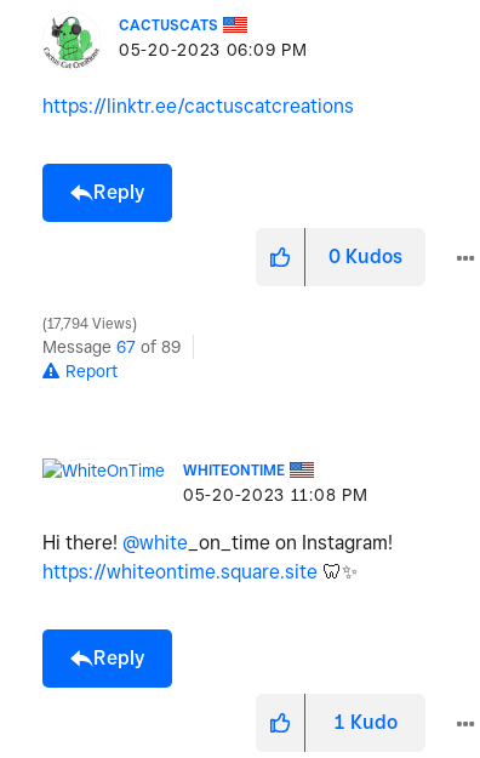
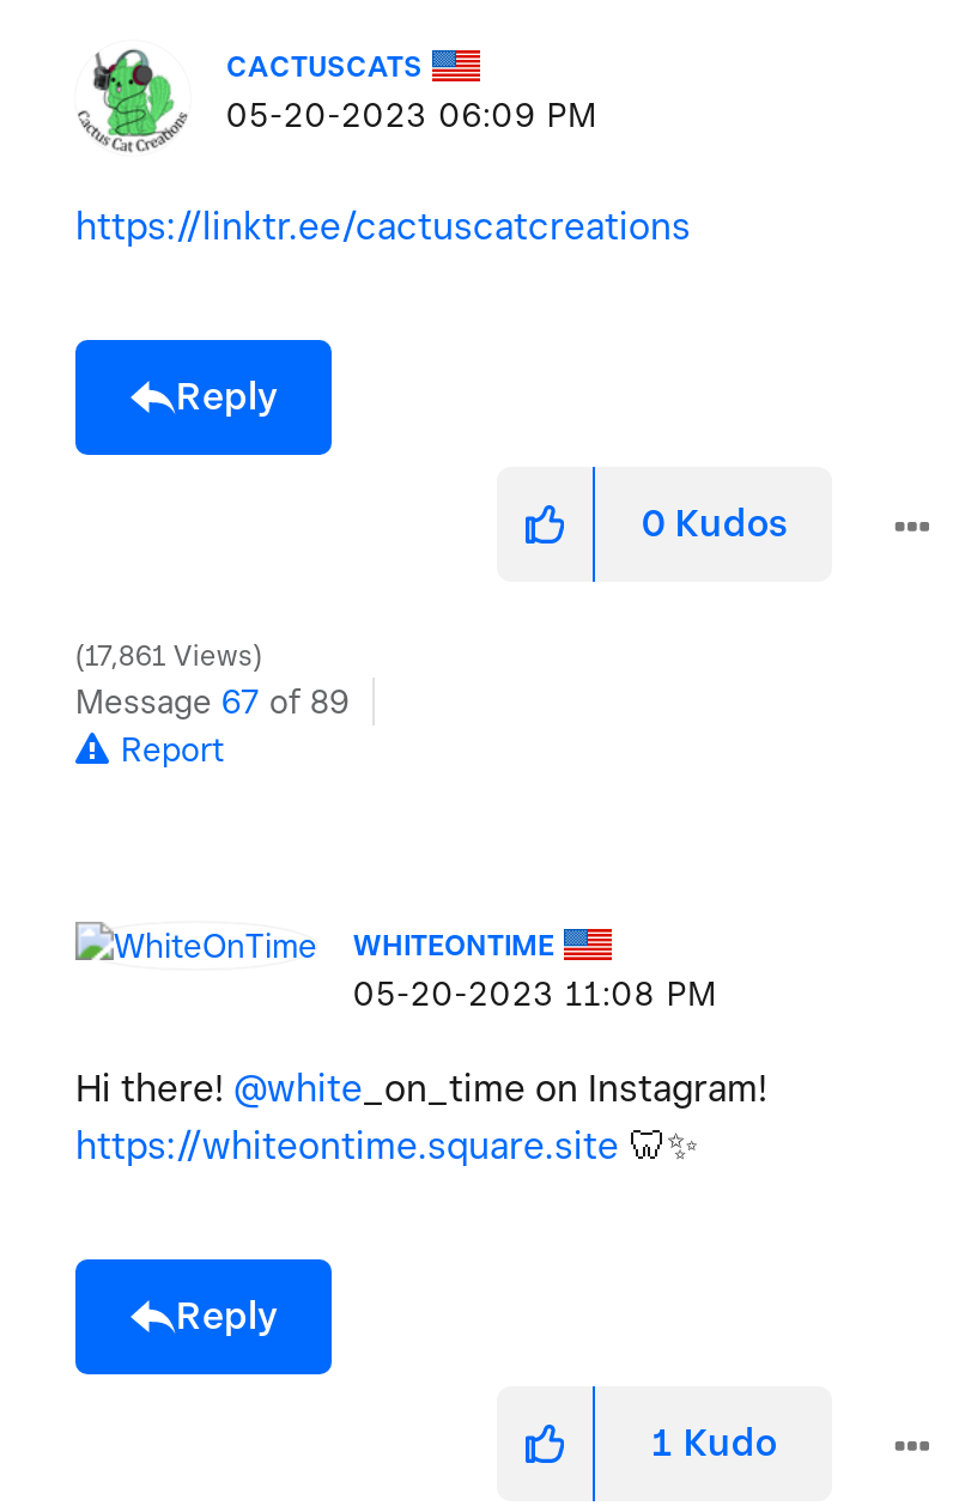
[44,315,136,332] 17,794 Views -> [78,639,260,673] 17,861 Views

